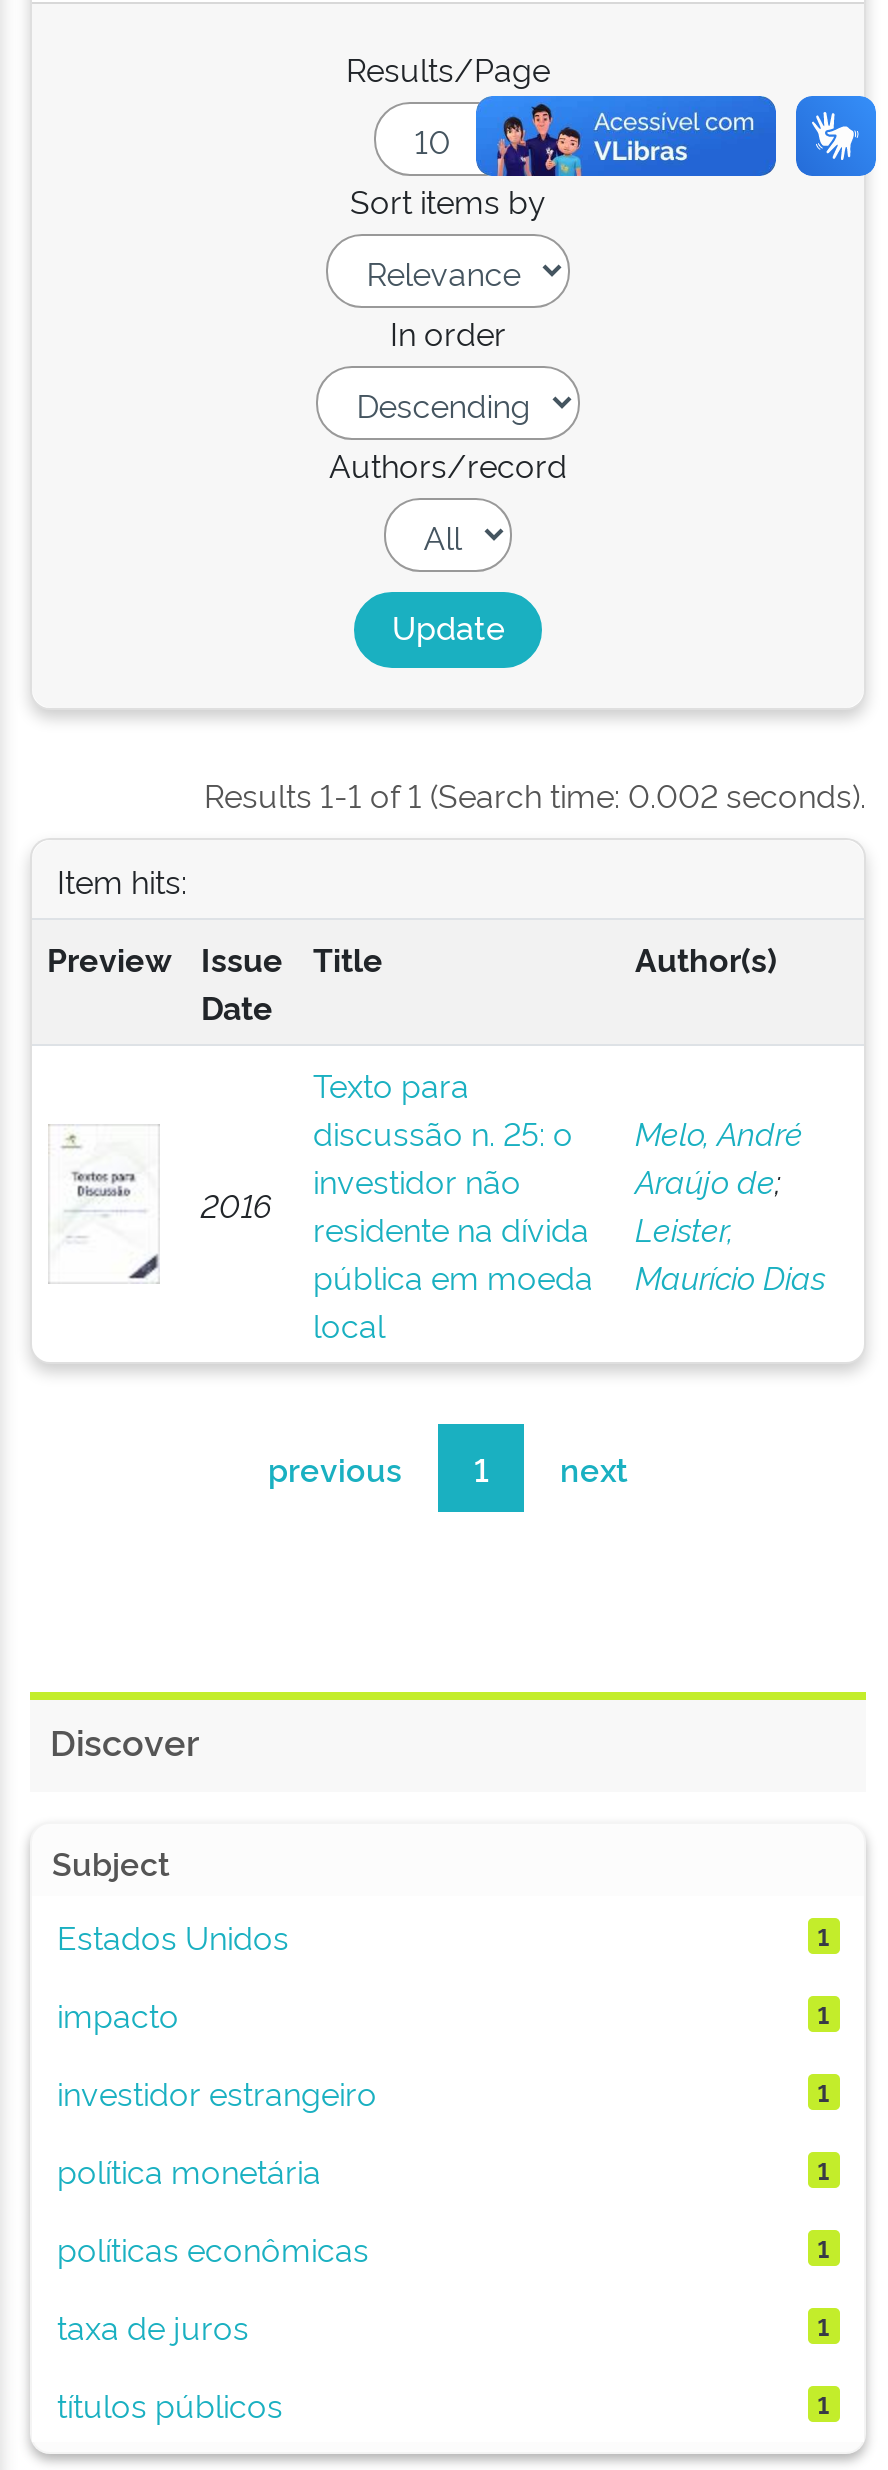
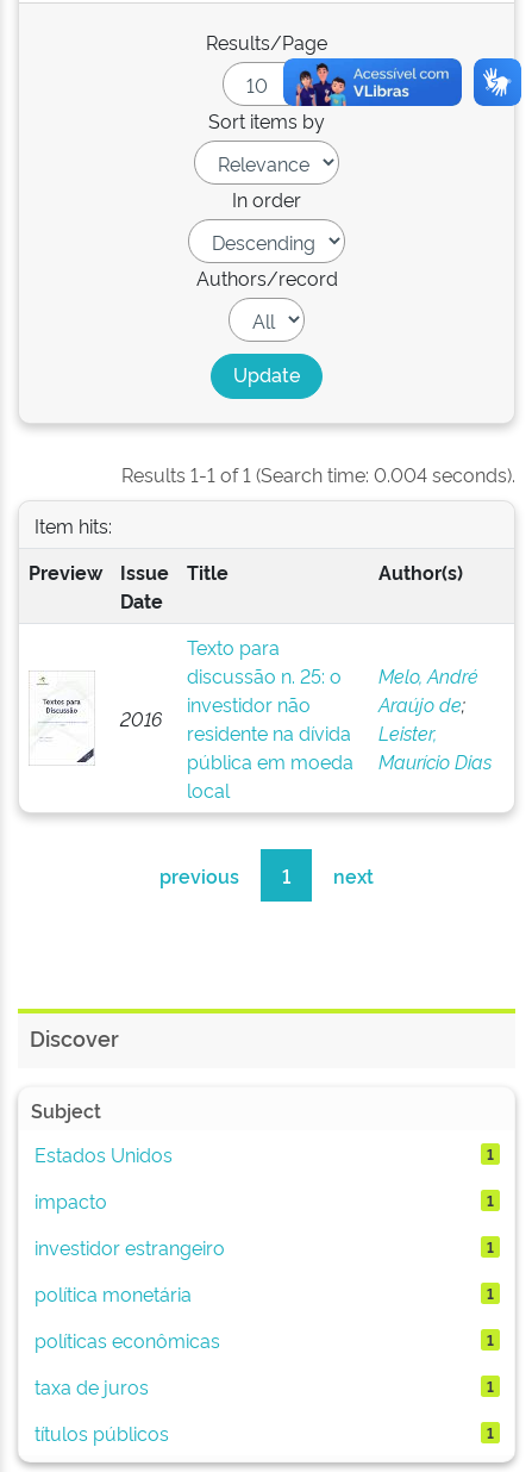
[204,772,866,816] Results 1-1 of 1 (Search time: 0.002 seconds). -> [121,461,515,487] Results 1-1 of 1 (Search time: 0.004 seconds).

